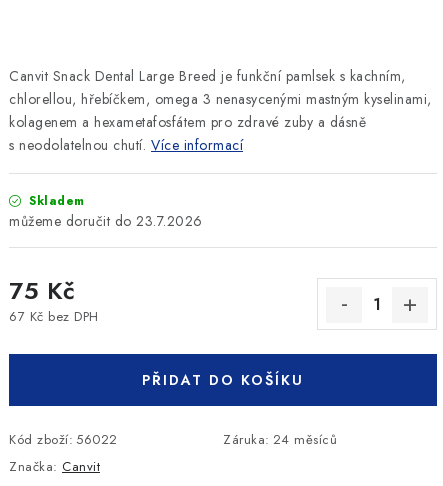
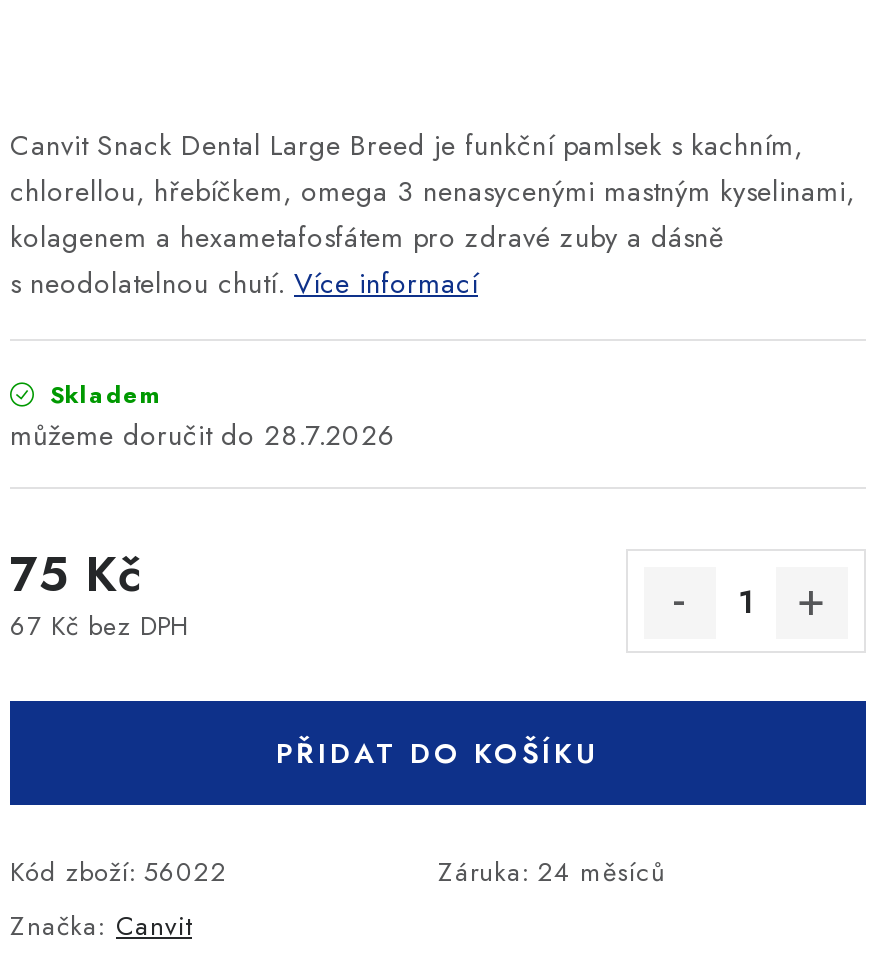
[136,211,202,231] 23.7.2026 -> [264,415,397,455] 28.7.2026

